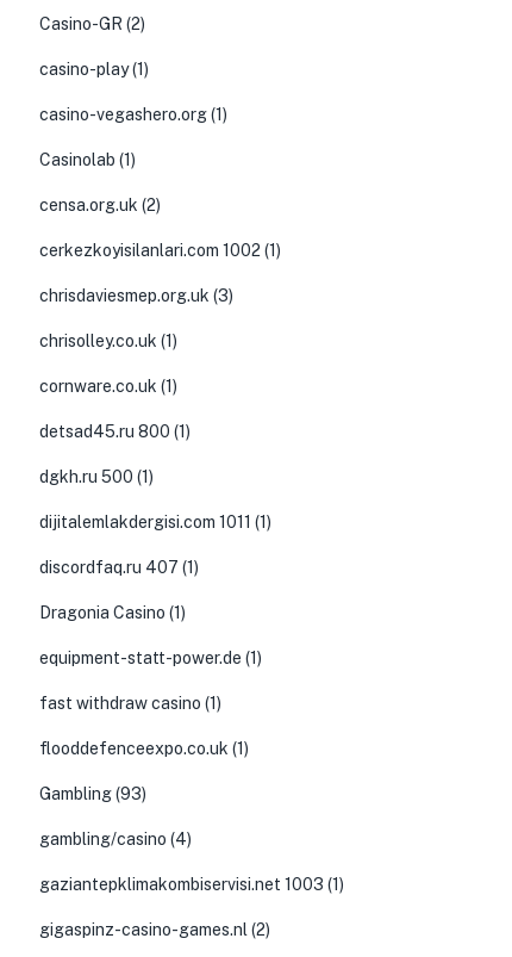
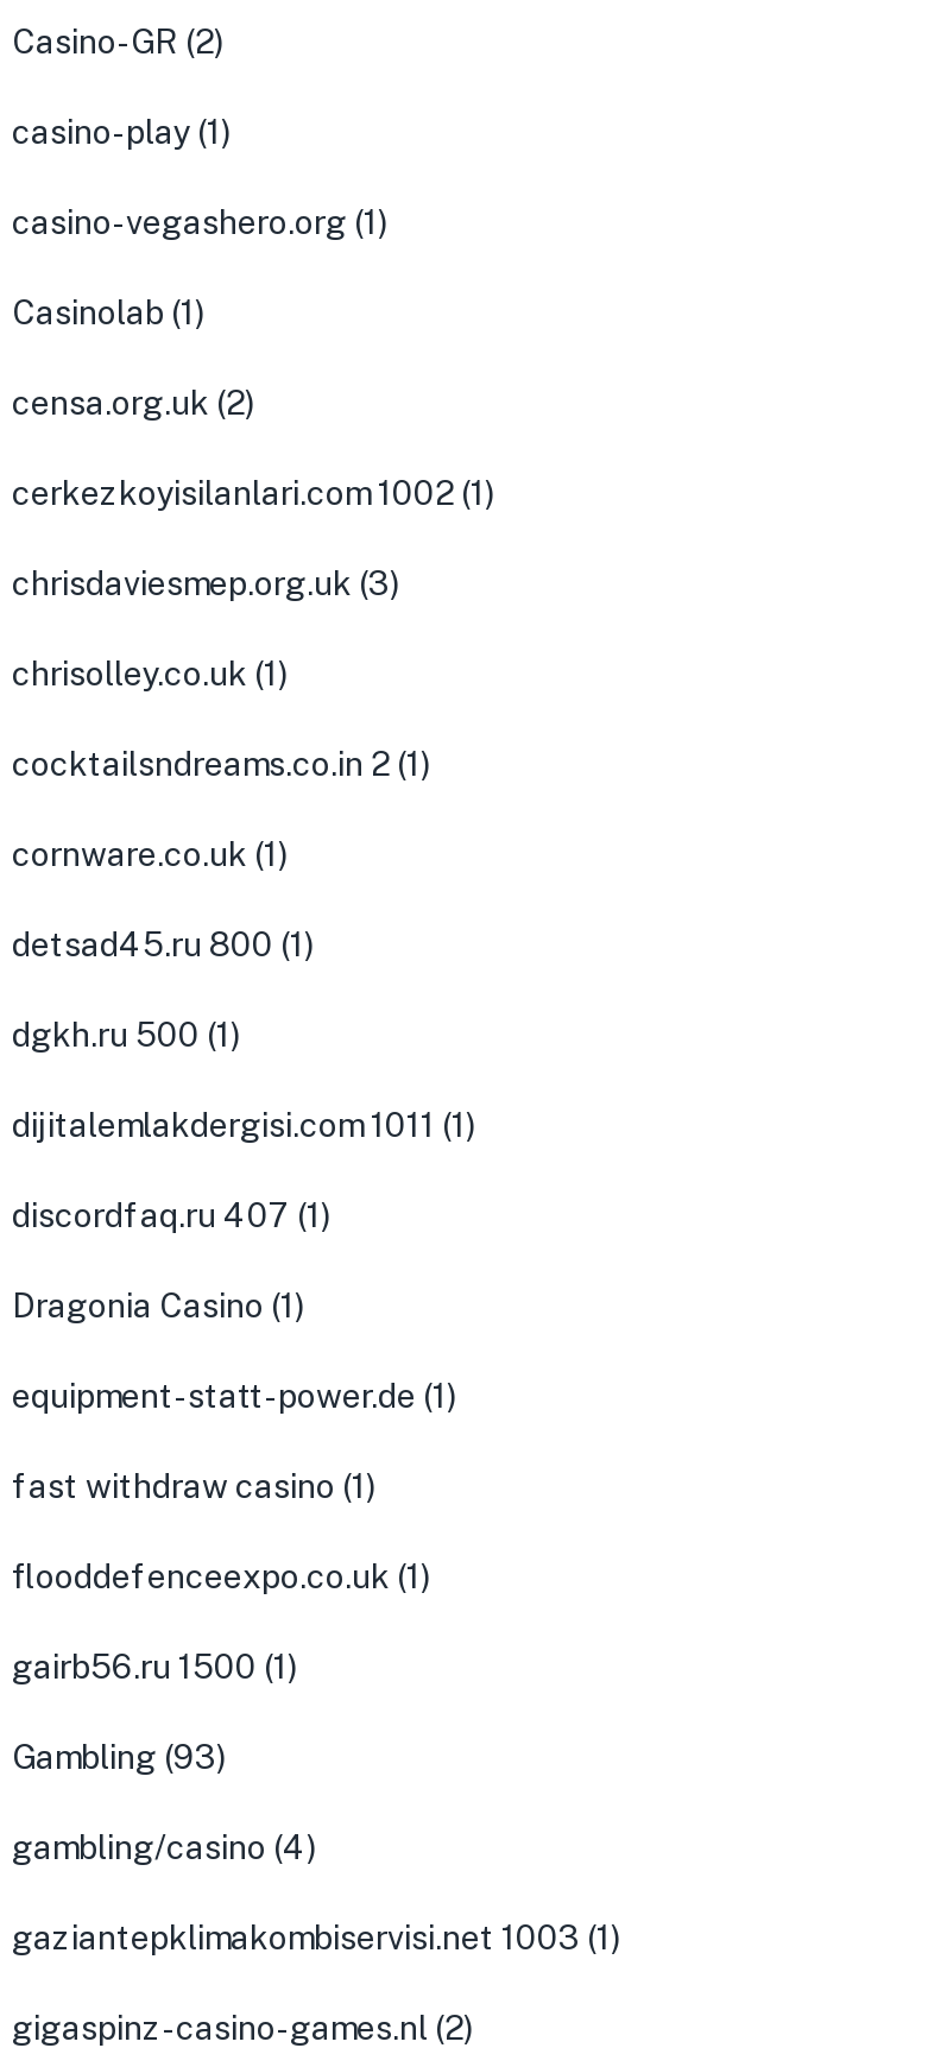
none -> [12,745,430,783] cocktailsndreams.co.in 2 (1)
none -> [12,1648,297,1686] gairb56.ru 1500 (1)

